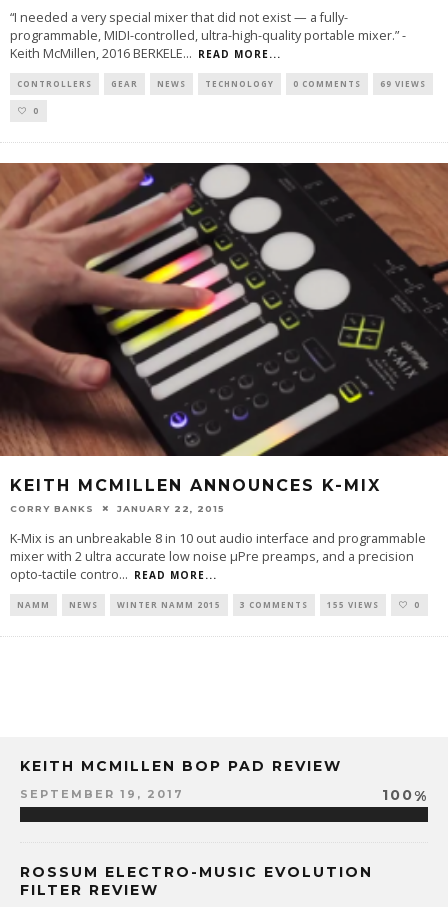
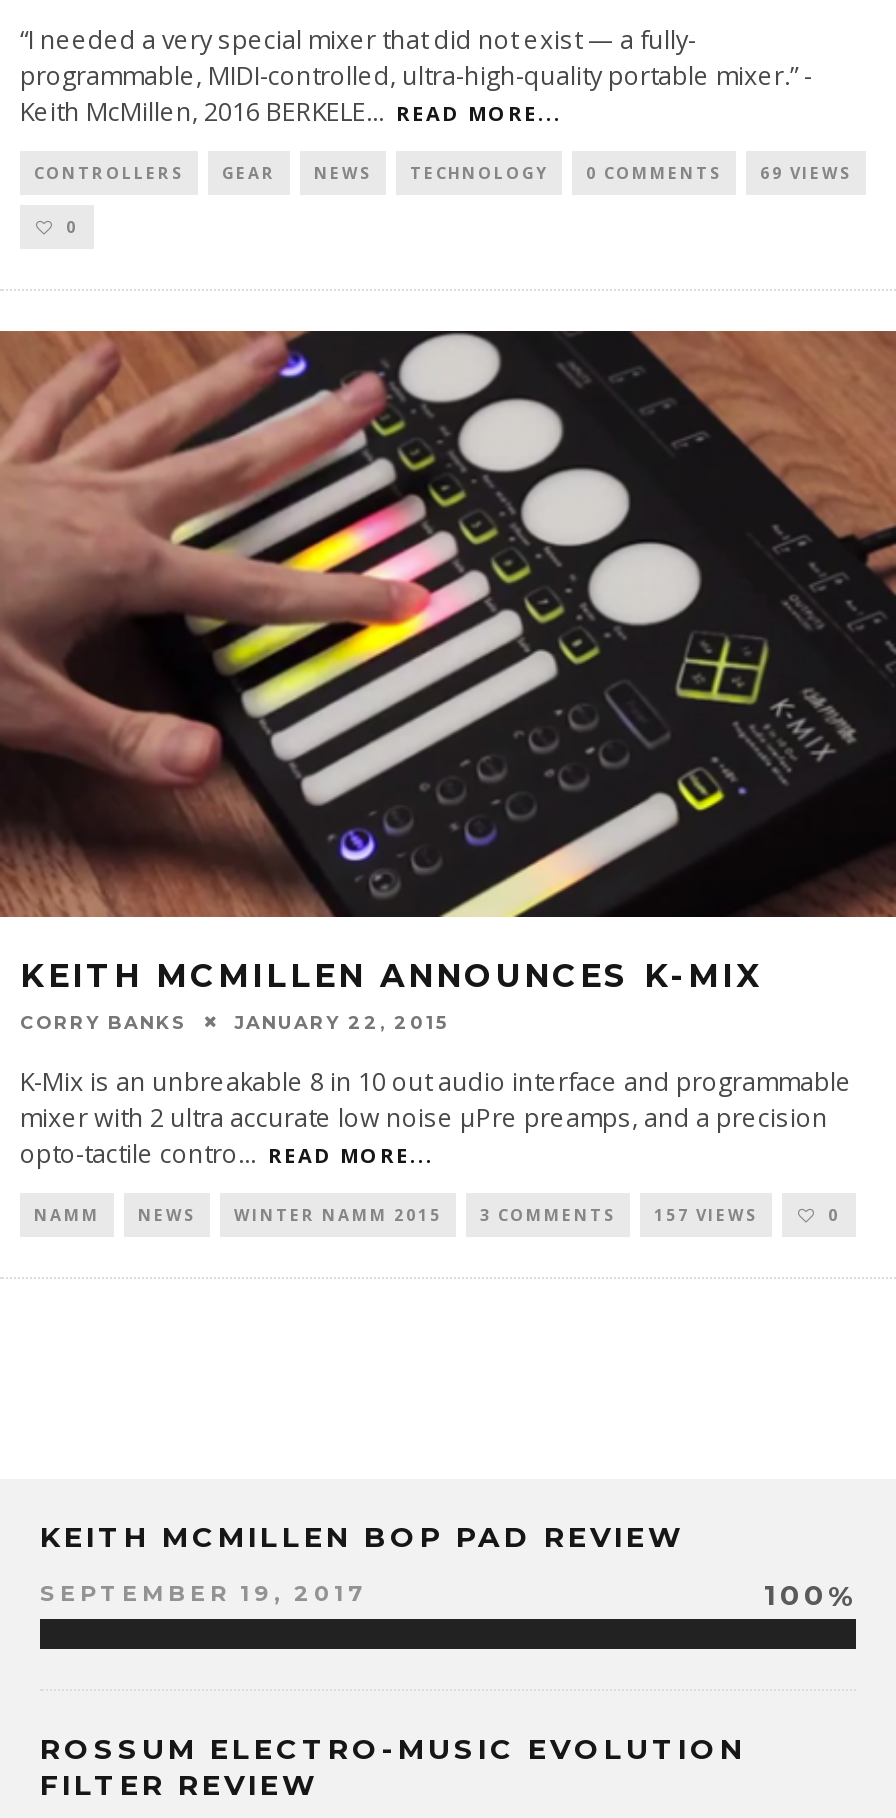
[17,599,379,610] NAMM NEWS WINTER NAMM 2015 3 COMMENTS 155 VIEWS -> [34,1203,758,1225] NAMM NEWS WINTER NAMM 2015 3 COMMENTS 157 VIEWS

